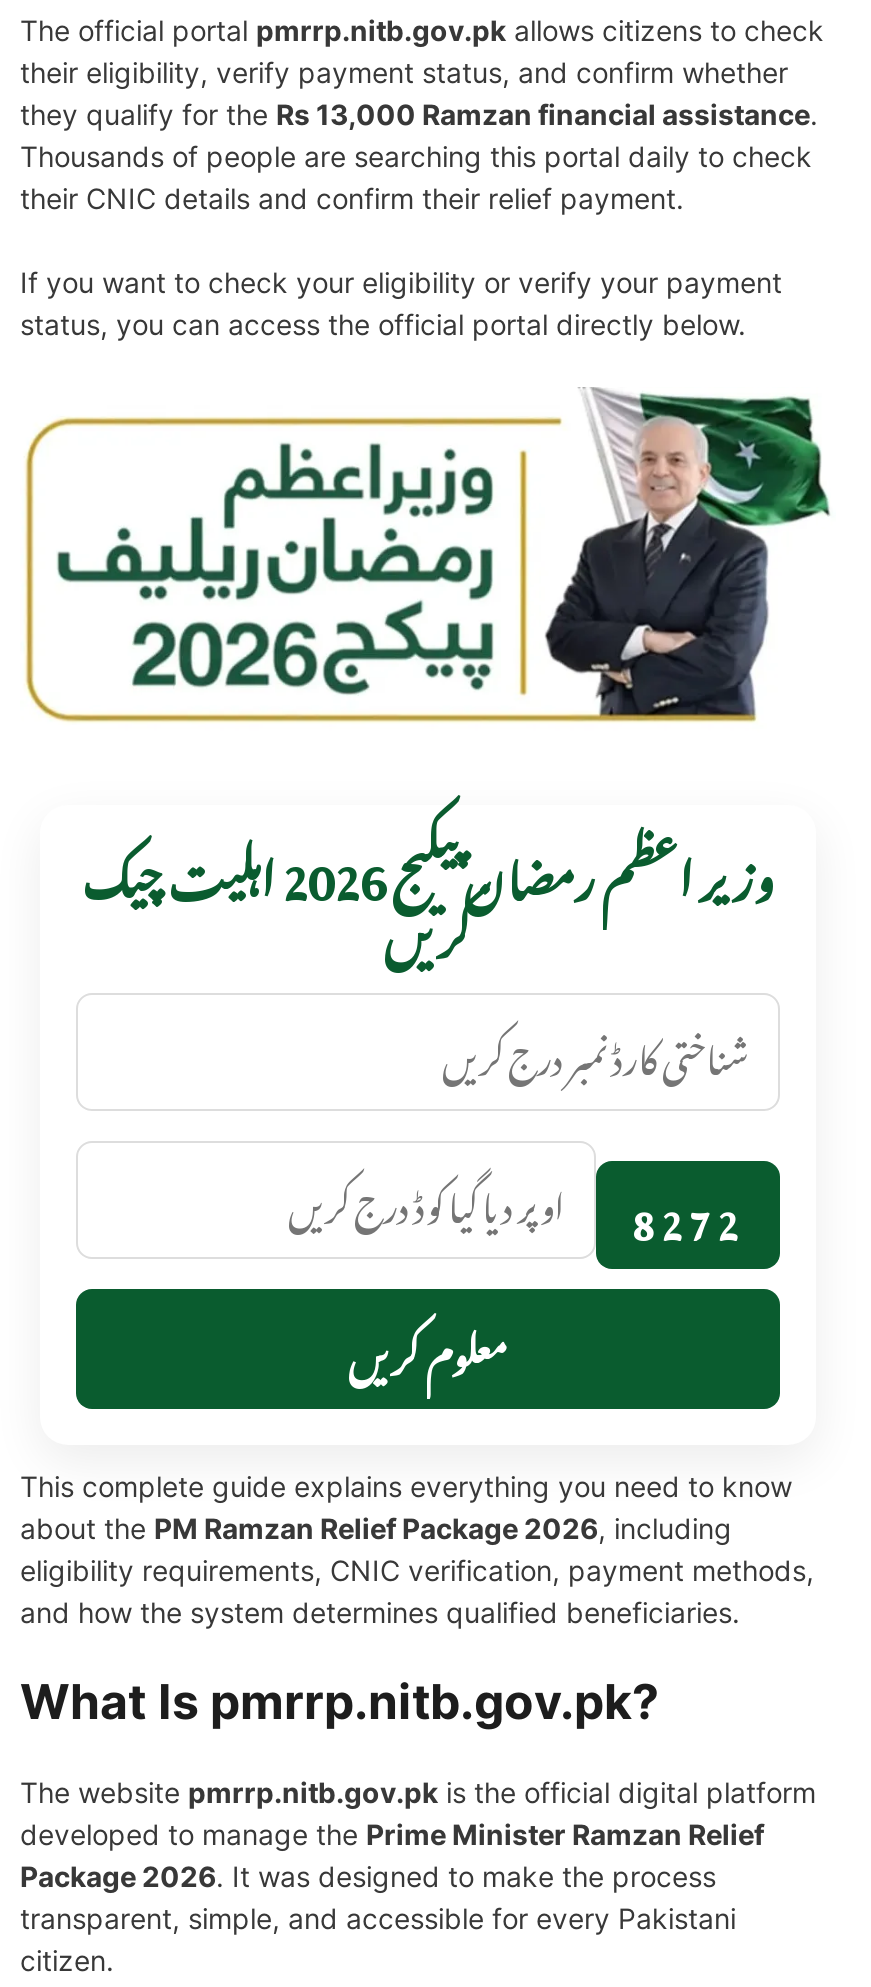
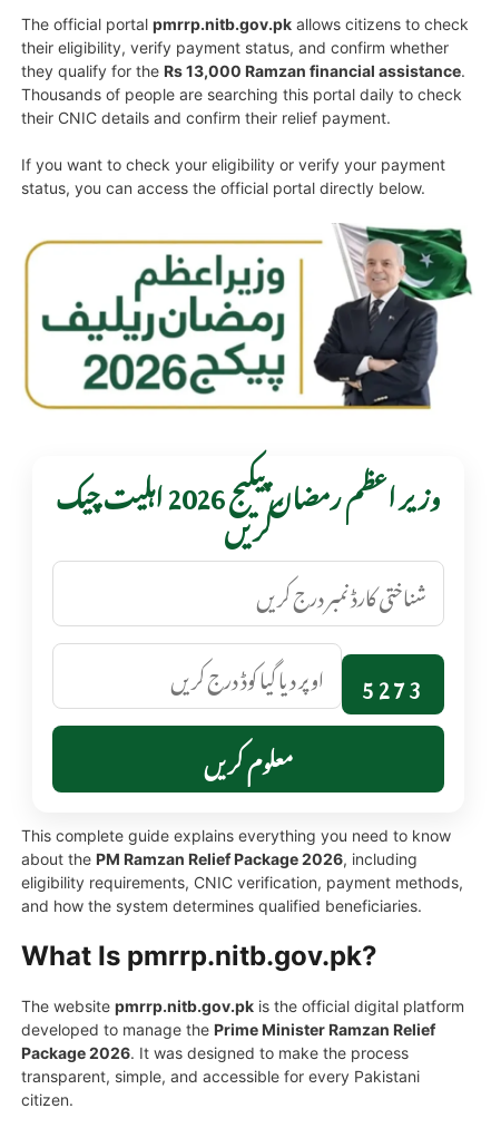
[632,1166,744,1266] 8272 -> [362,657,424,713] 5273

